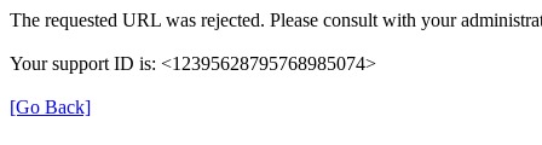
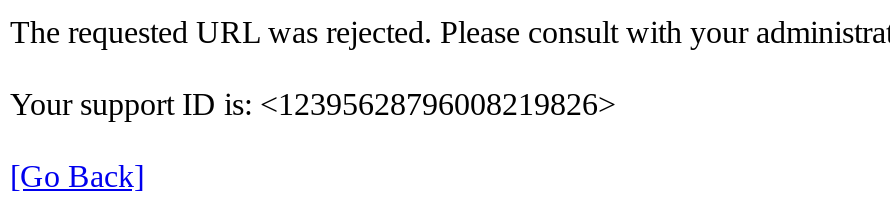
[10,53,376,74] Your support ID is: <12395628795768985074> -> [10,87,616,121] Your support ID is: <12395628796008219826>

